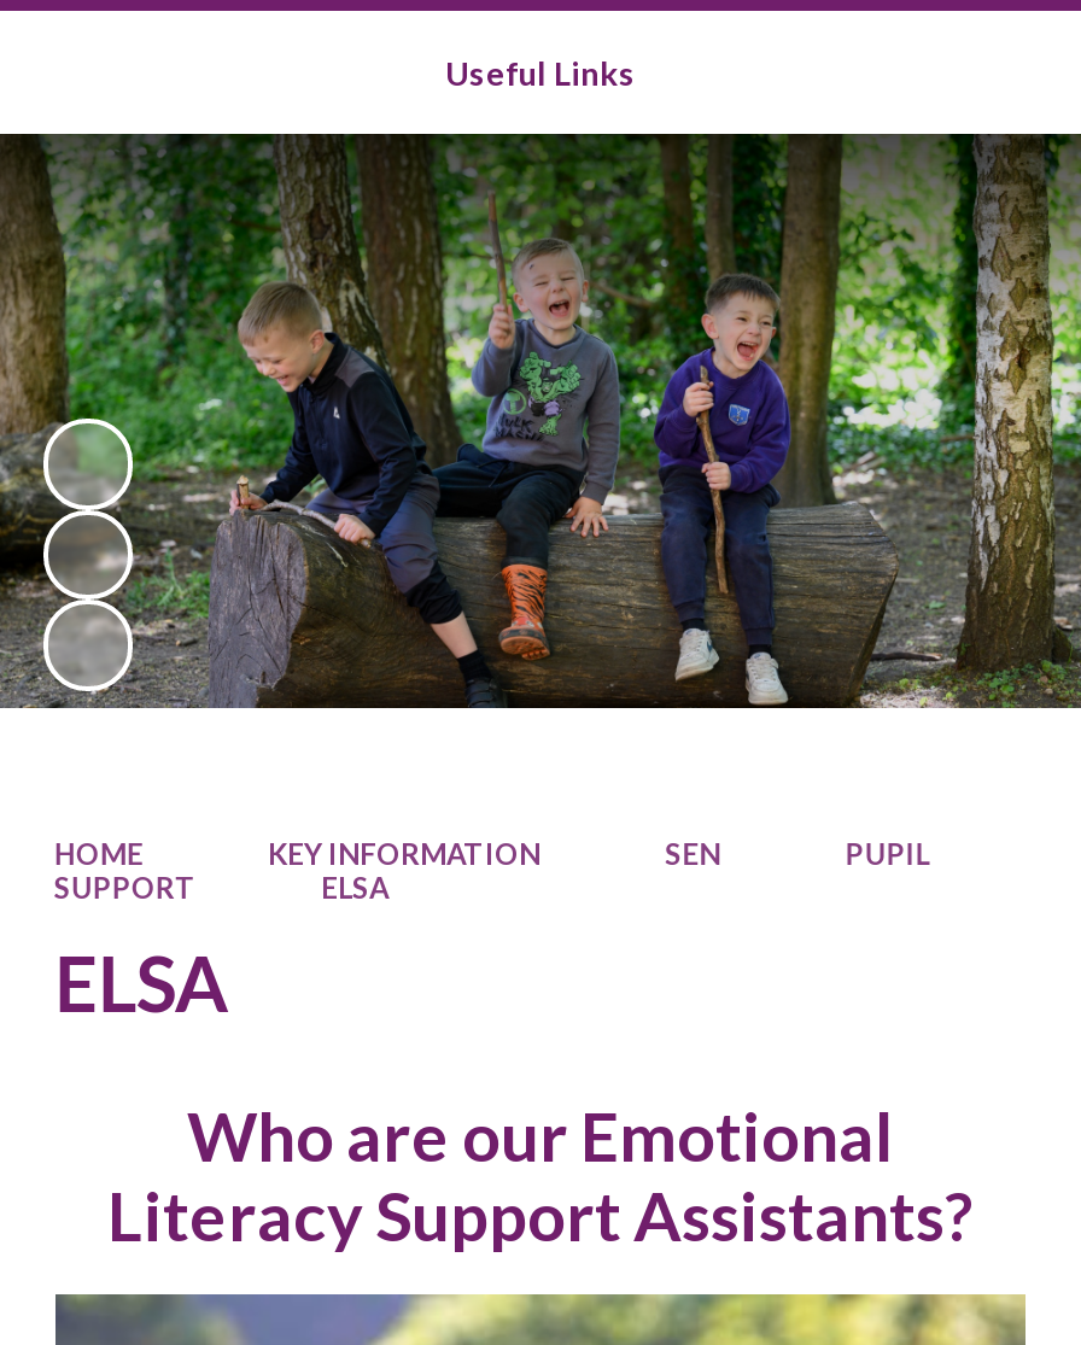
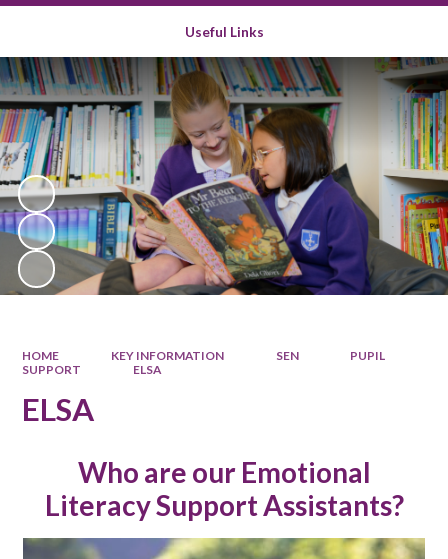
[7,134,1074,710] [image] -> [3,57,445,296] [image]

